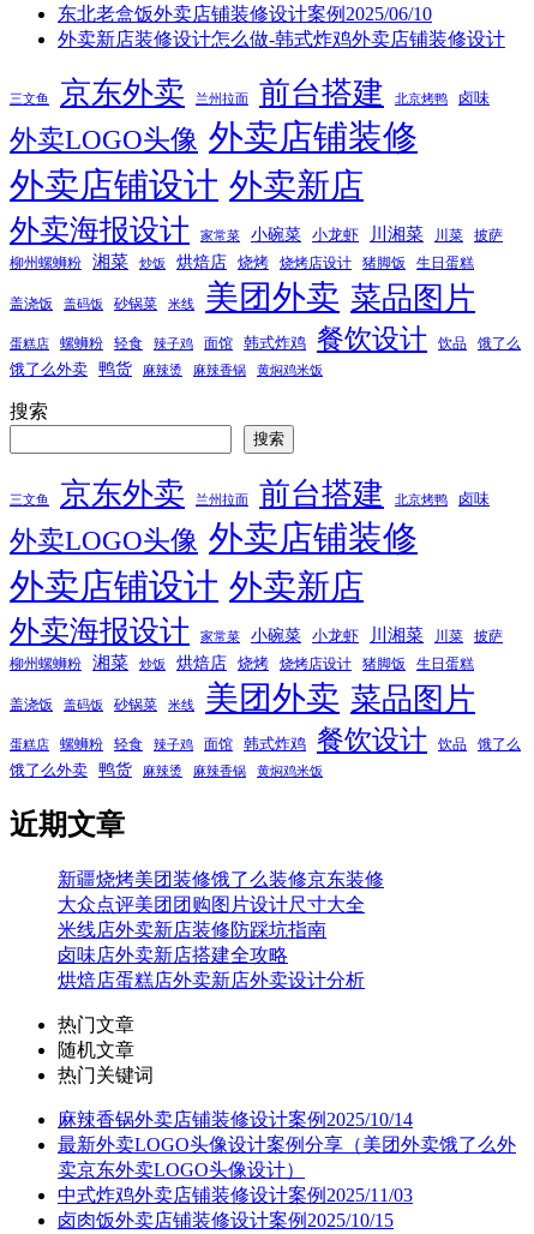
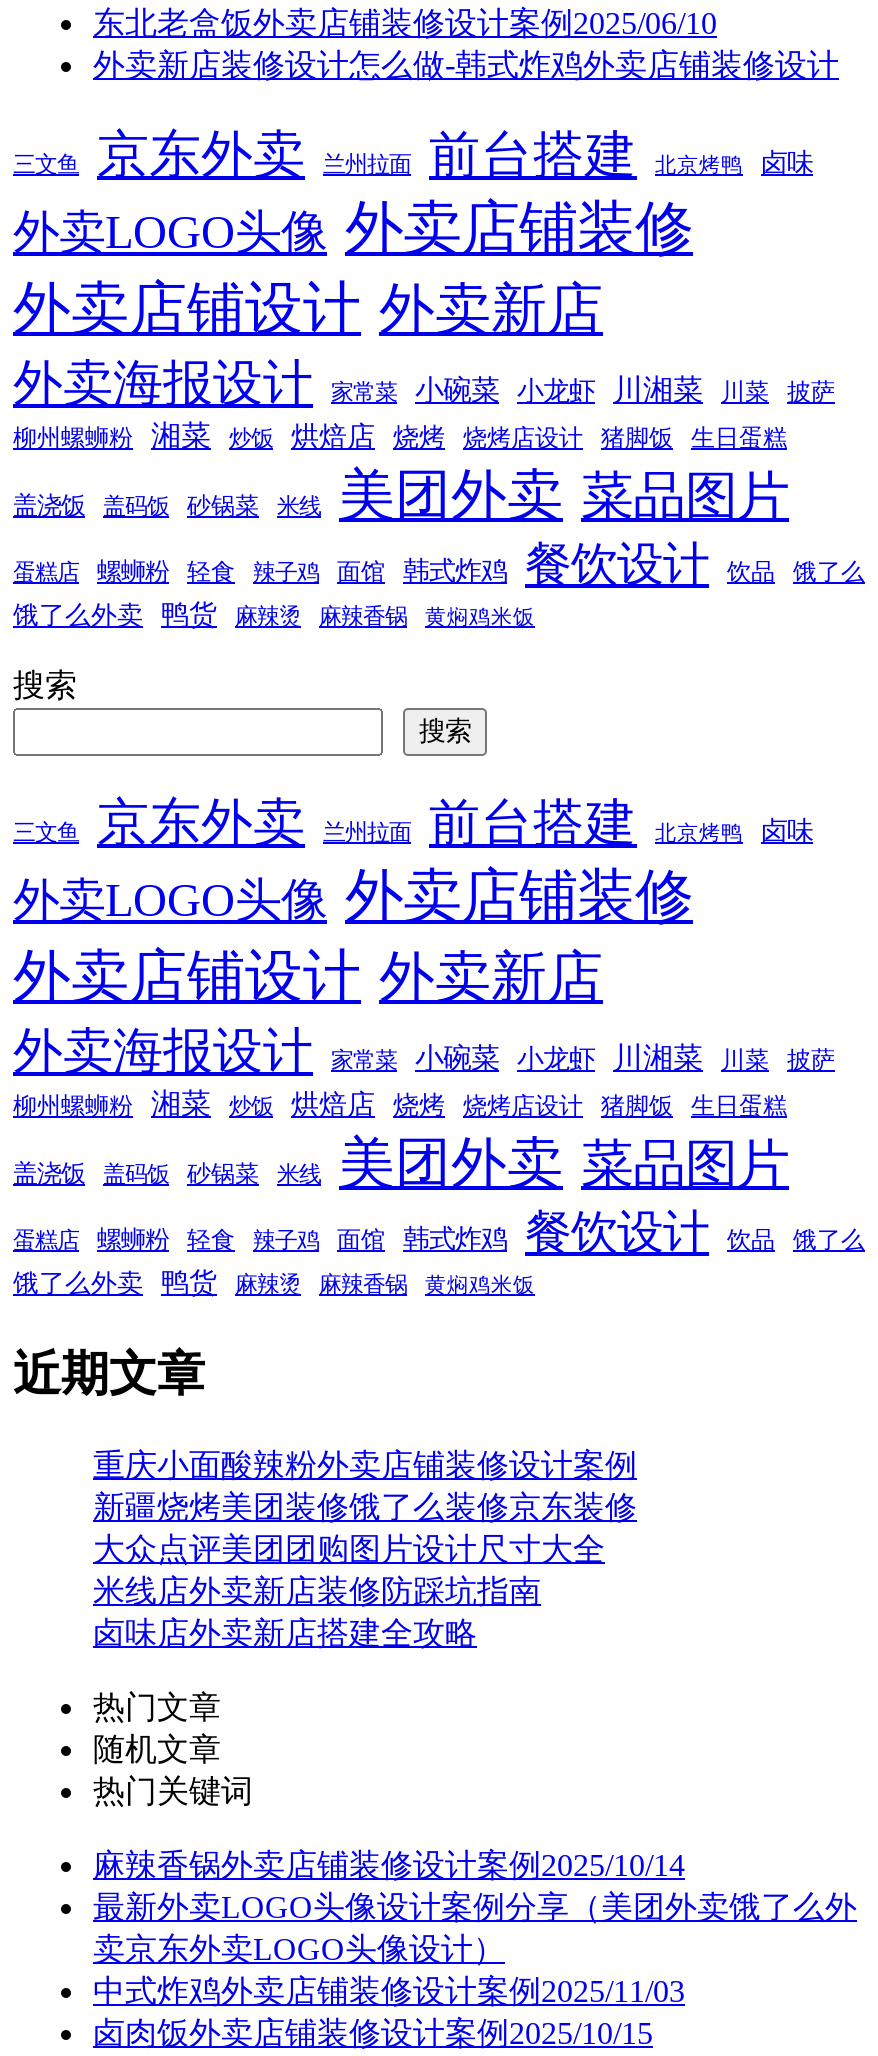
none -> [93,1447,637,1481] 重庆小面酸辣粉外卖店铺装修设计案例
moved [58,868,384,965] -> [93,1489,637,1649]: 新疆烧烤美团装修饿了么装修京东装修 | 大众点评美团团购图片设计尺寸大全 | 卤味店外卖新店搭建全攻略
[58,969,365,990] 烘焙店蛋糕店外卖新店外卖设计分析 -> none

